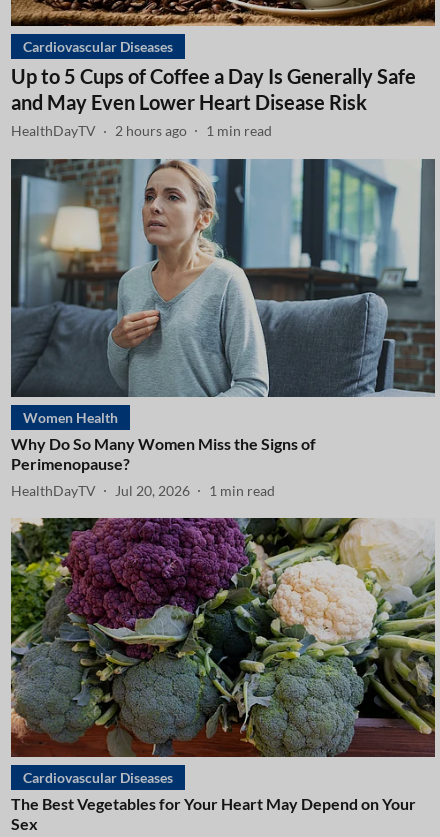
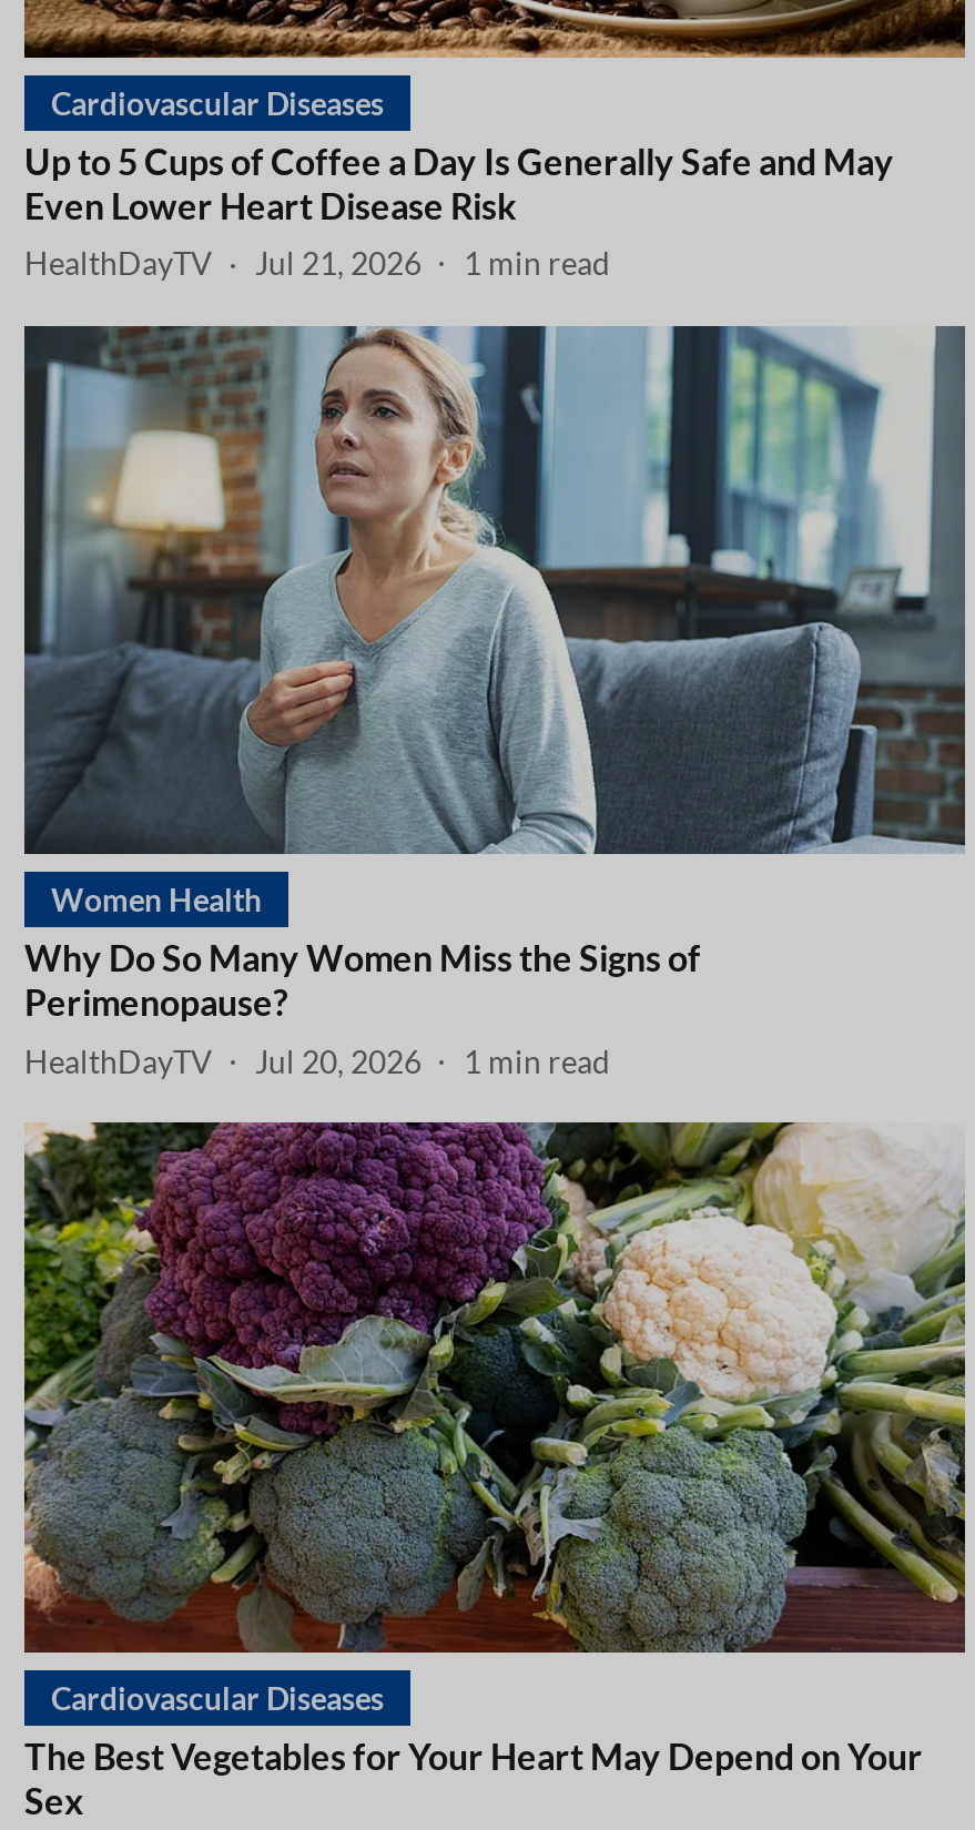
[11,122,272,139] HealthDayTV 2 hours ago 1 min read -> [24,244,610,282] HealthDayTV Jul 21, 2026 1 min read

